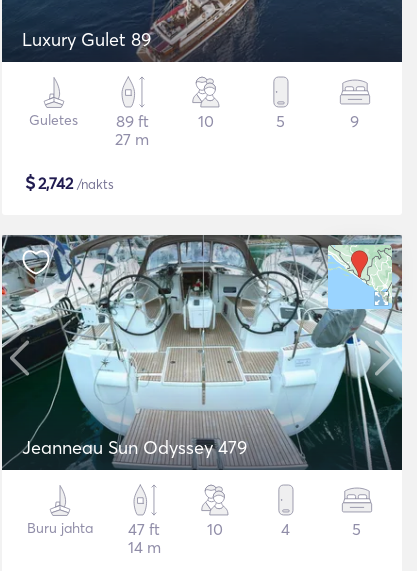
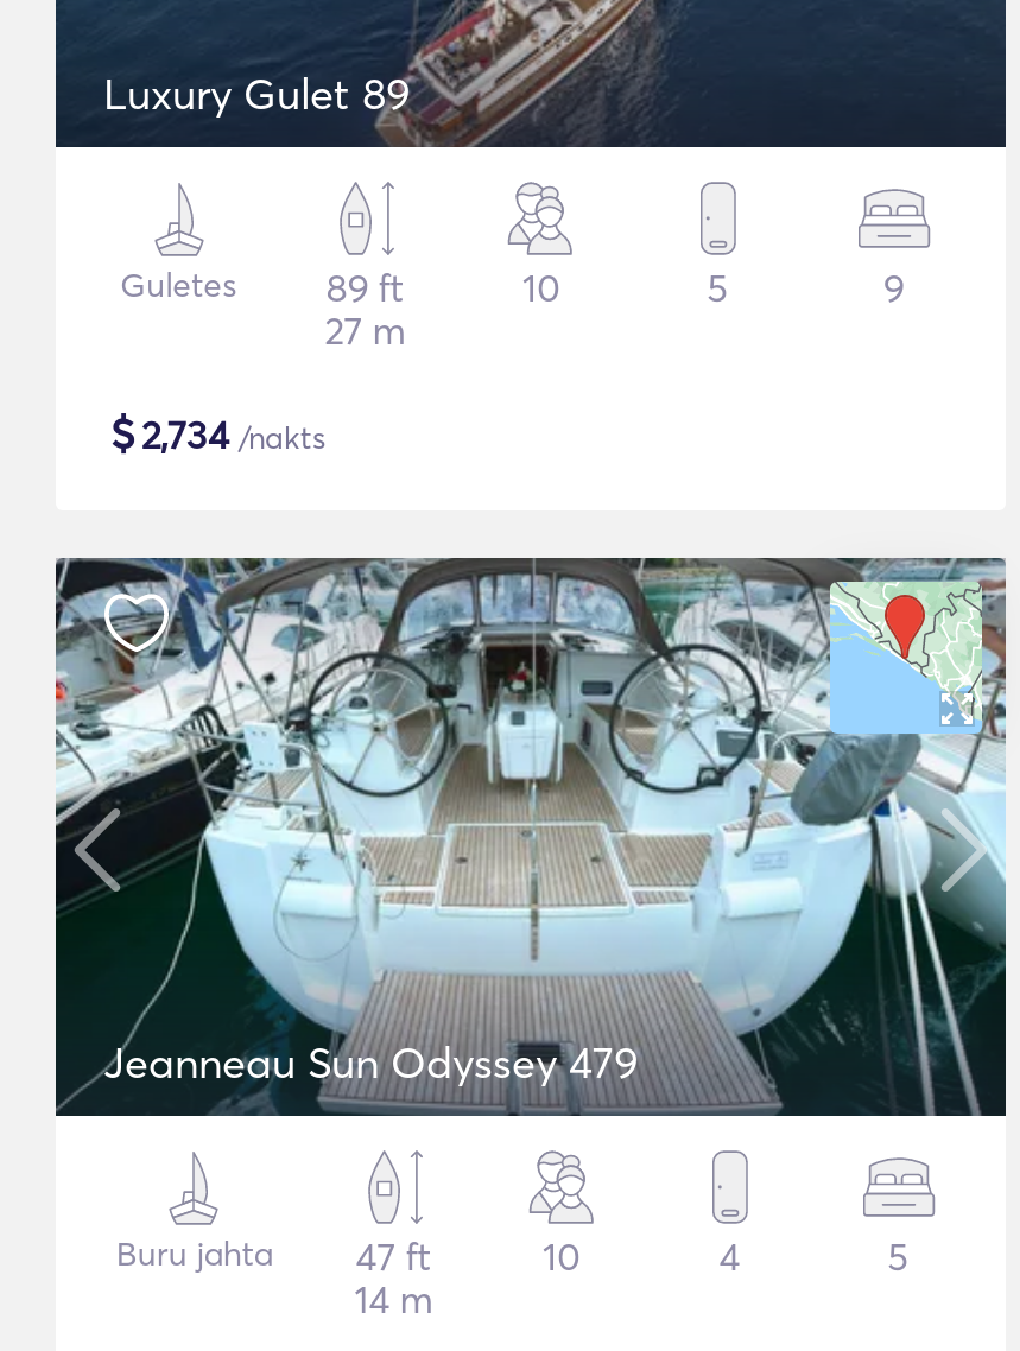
[25,171,114,194] $2,742 /nakts -> [110,406,327,461] $2,734 /nakts

